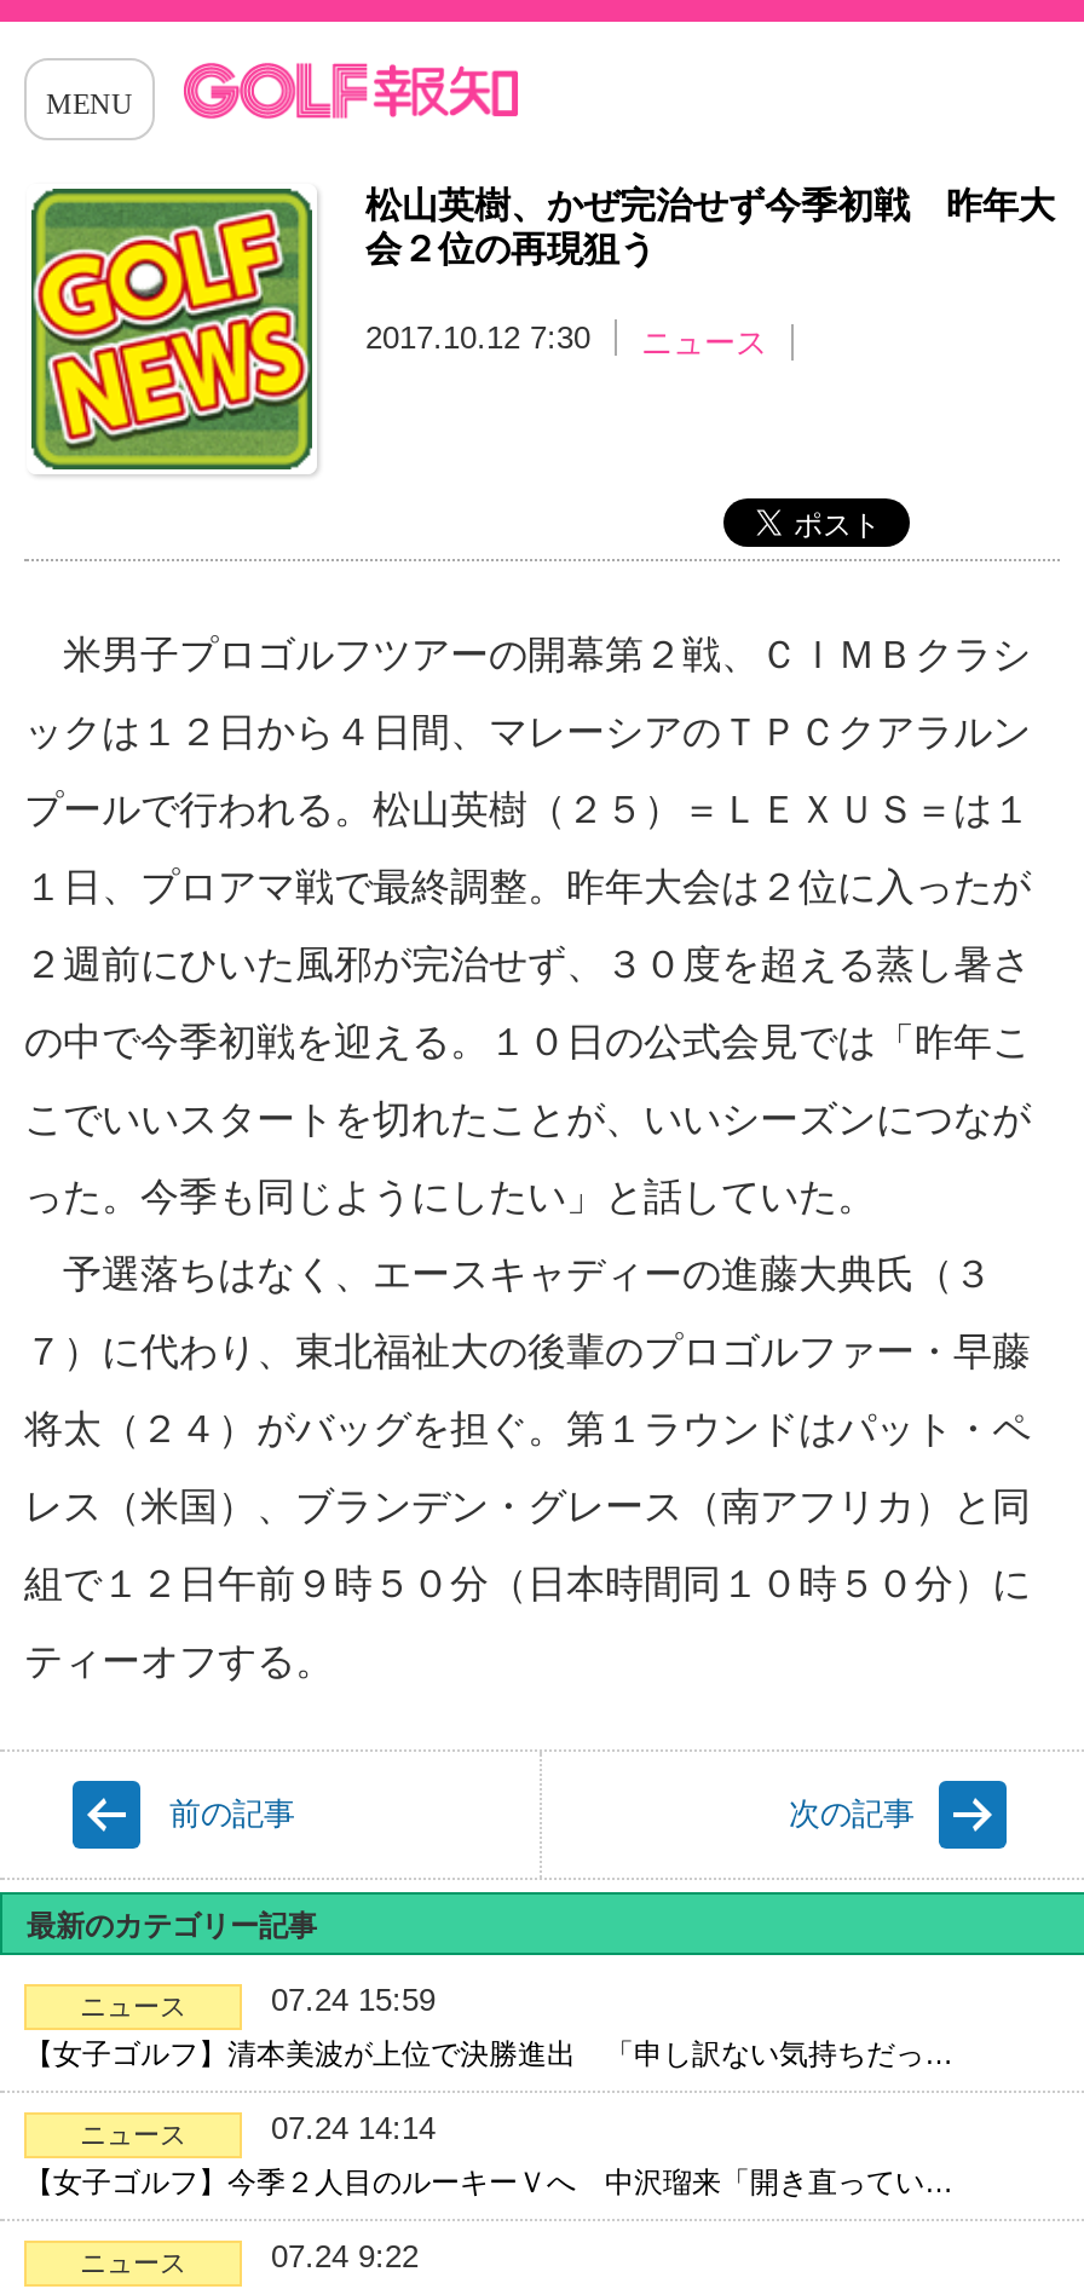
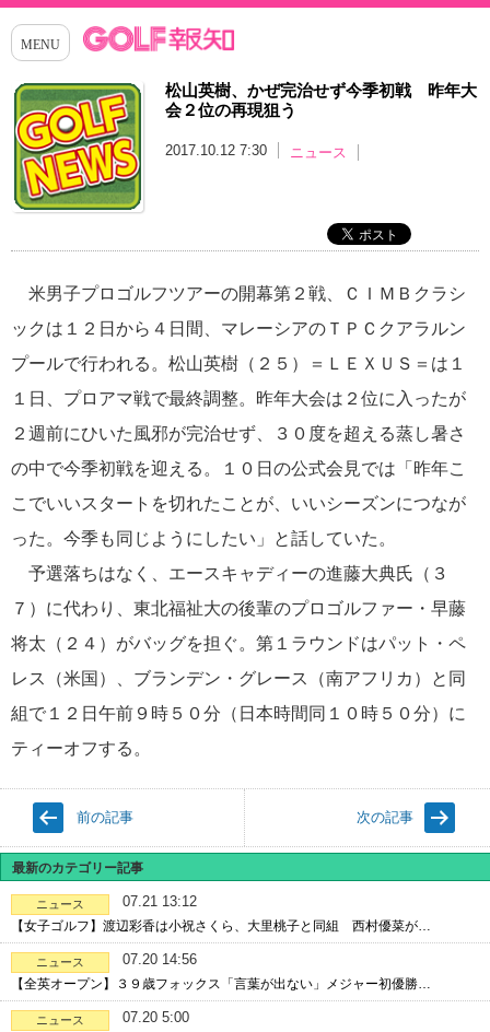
[271,1981,436,2018] 07.24 15:59 -> [122,893,197,909] 07.21 13:12
[24,2037,953,2071] 【女子ゴルフ】清本美波が上位で決勝進出 「申し訳ない気持ちだっ… -> [11,918,431,933] 【女子ゴルフ】渡辺彩香は小祝さくら、大里桃子と同組 西村優菜が…
[271,2109,436,2146] 07.24 14:14 -> [122,951,197,967] 07.20 14:56
[24,2165,953,2199] 【女子ゴルフ】今季２人目のルーキーＶへ 中沢瑠来「開き直ってい… -> [11,976,431,991] 【全英オープン】３９歳フォックス「言葉が出ない」メジャー初優勝…
[271,2238,419,2274] 07.24 9:22 -> [122,1009,189,1025] 07.20 5:00

